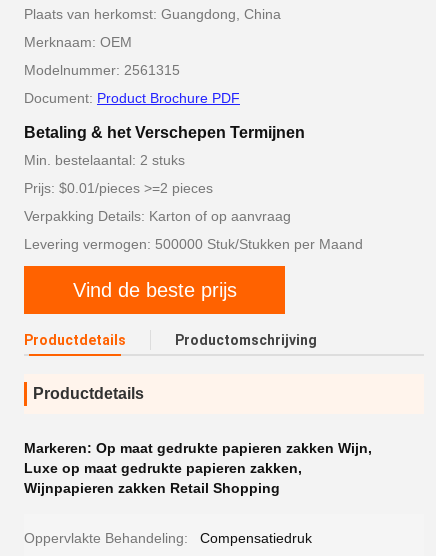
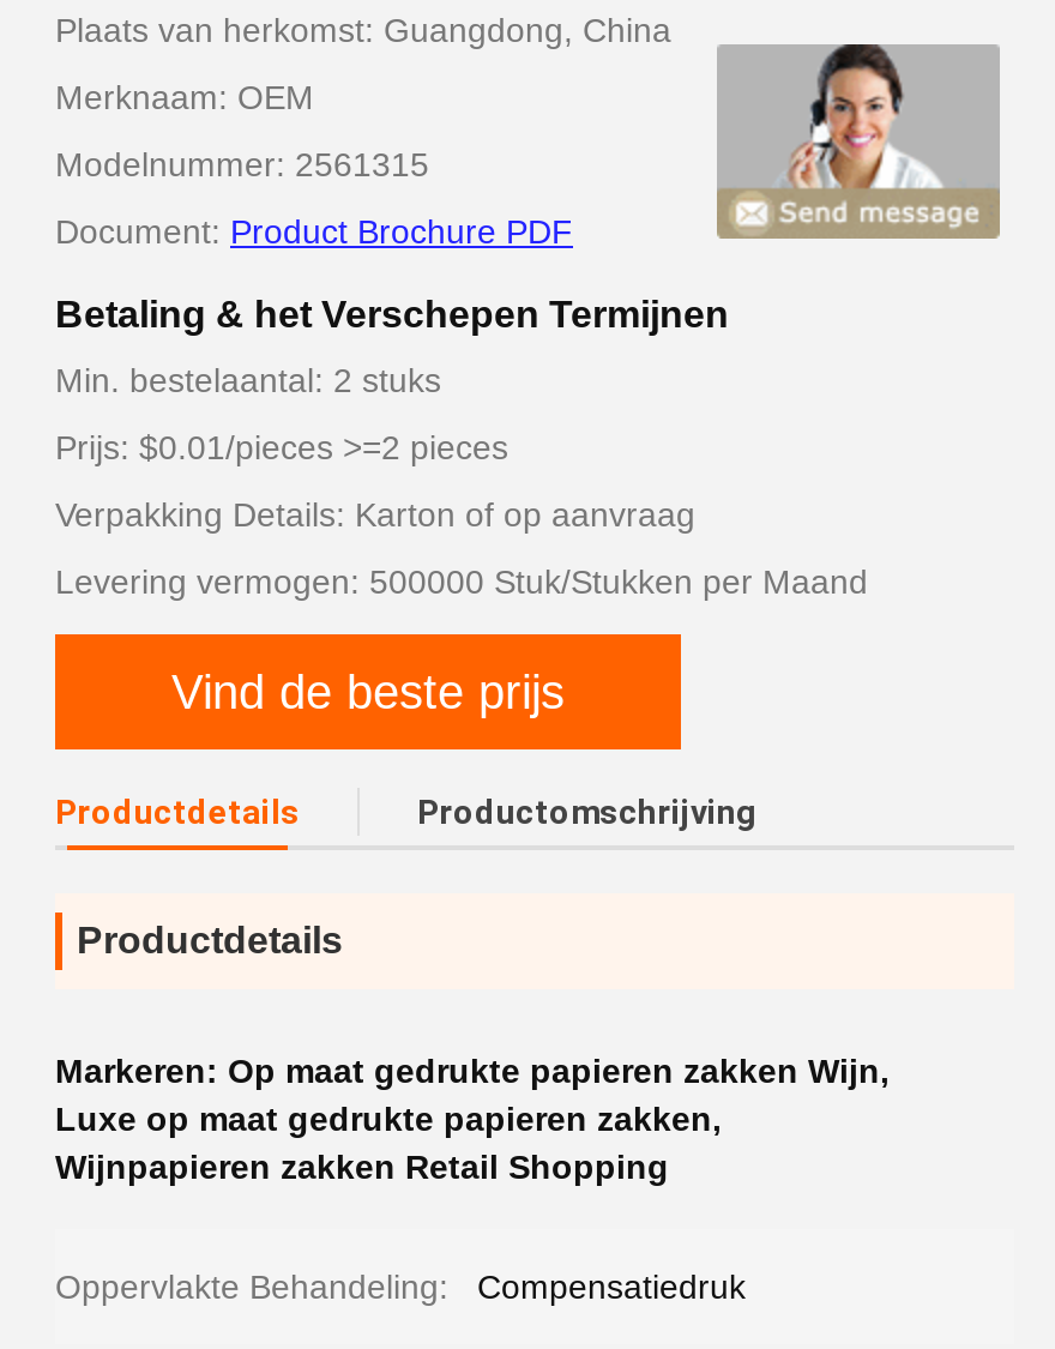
none -> [715,42,1002,241] [image]

